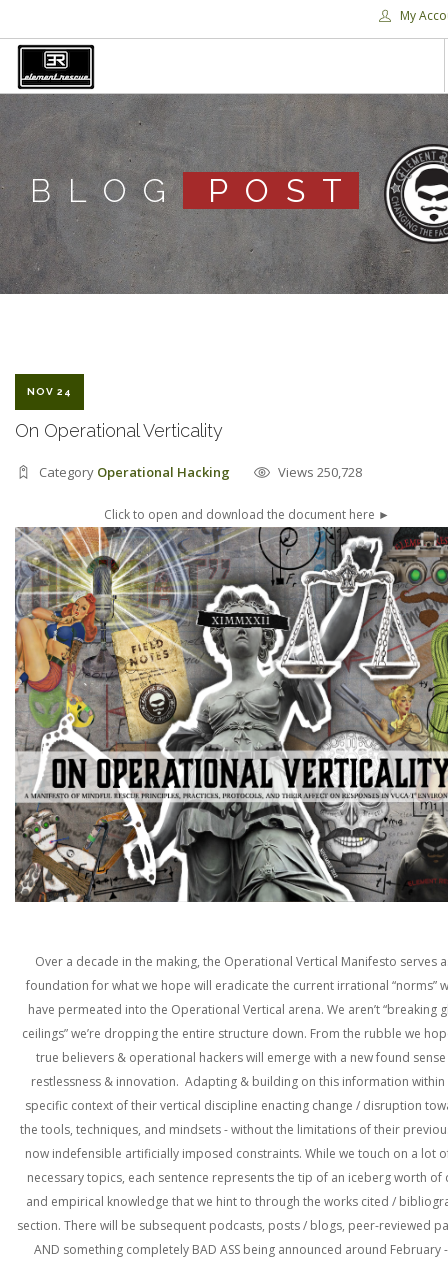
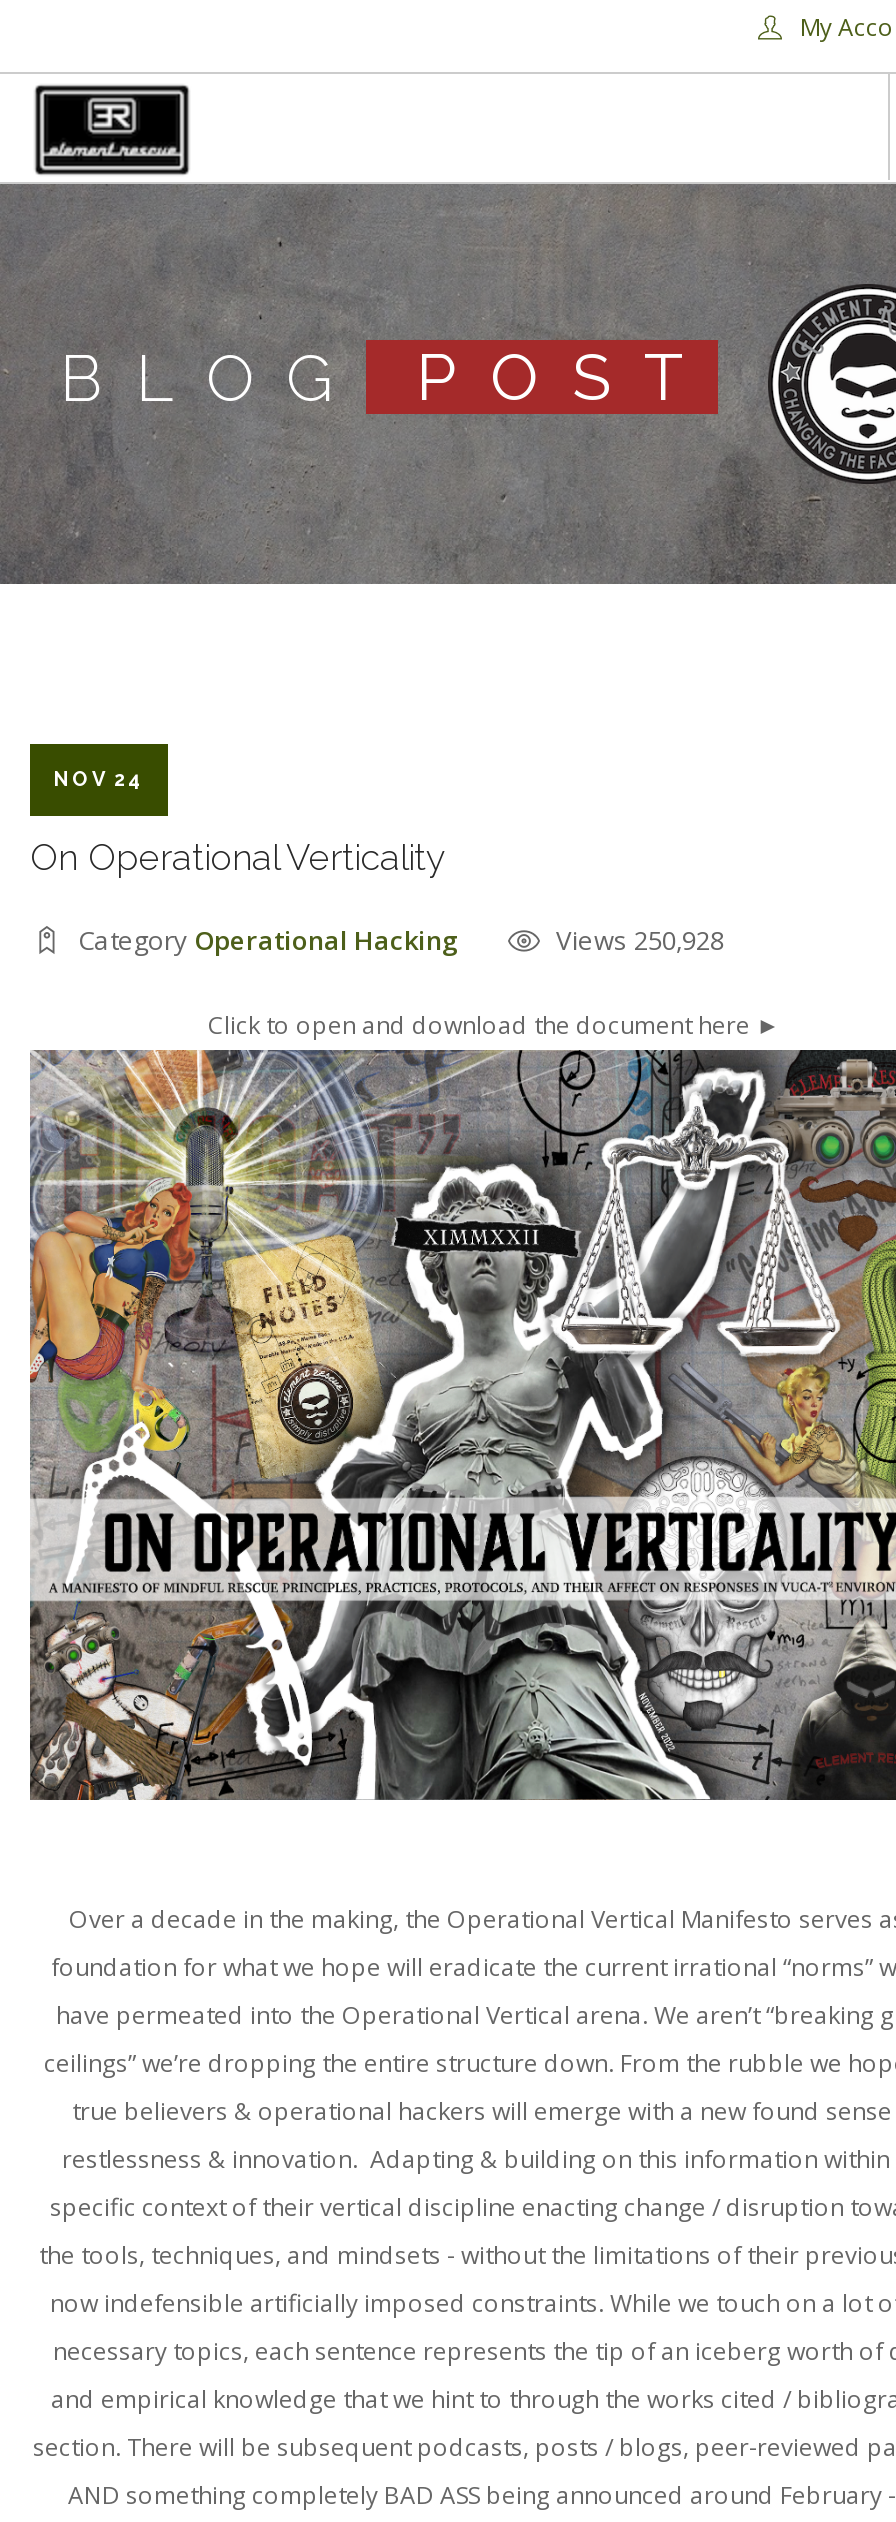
[278,463,362,481] Views 250,728 -> [556,922,724,958] Views 250,928

